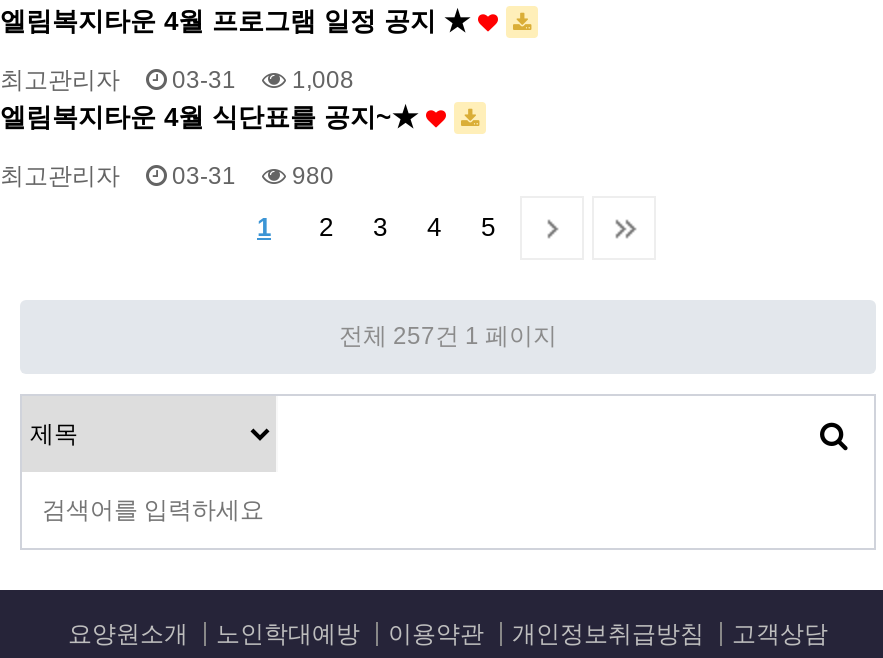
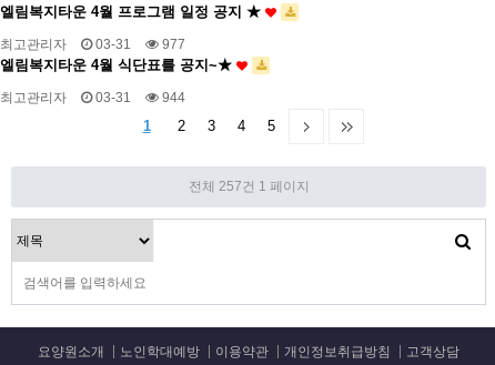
[0,66,354,94] 최고관리자 03-31 1,008 -> [0,37,185,52] 최고관리자 03-31 977
[0,162,334,190] 최고관리자 03-31 980 -> [0,90,185,105] 최고관리자 03-31 944

